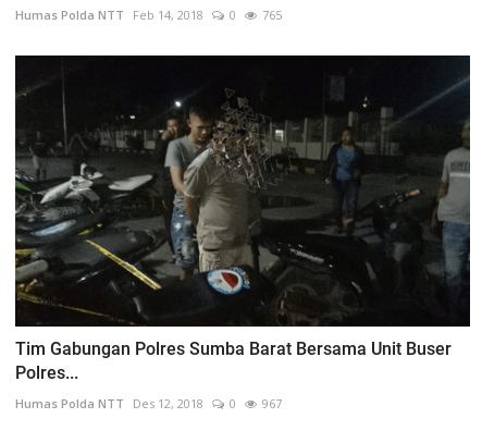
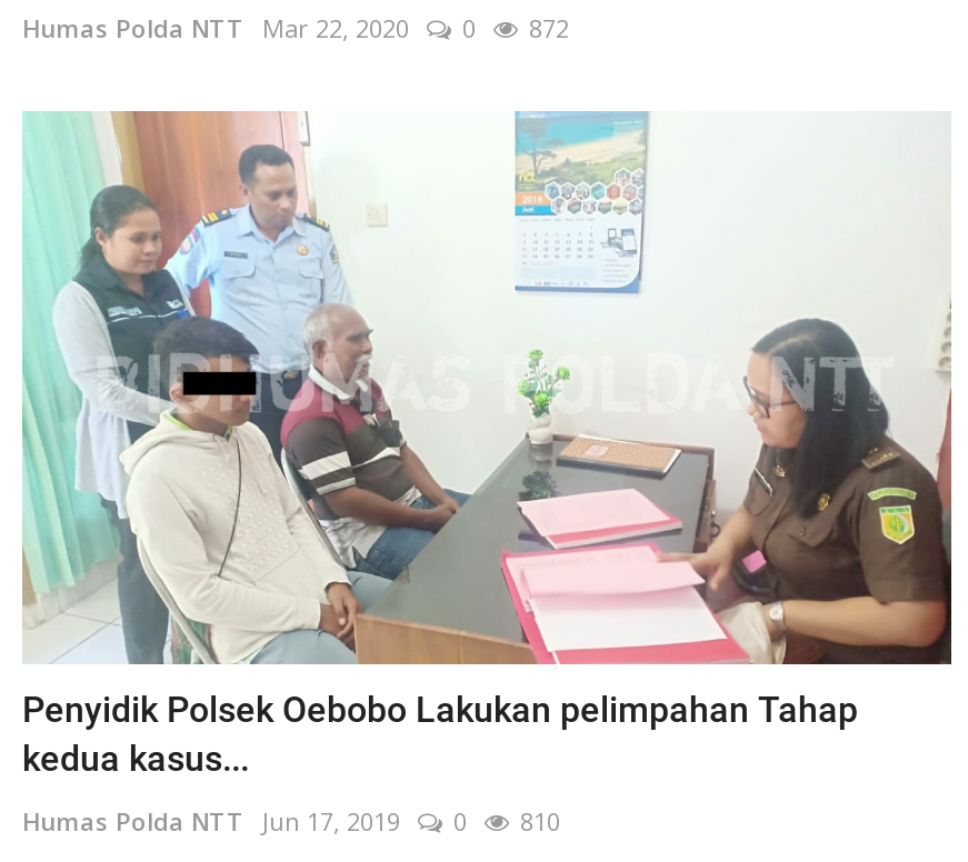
[15,7,203,23] Humas Polda NTT Feb 14, 2018 -> [22,11,409,44] Humas Polda NTT Mar 22, 2020
[262,7,282,23] 765 -> [529,11,569,44] 872
[14,54,471,383] [image] | Tim Gabungan Polres Sumba Barat Bersama Unit Buser | Polres... -> [20,109,954,779] [image] | Penyidik Polsek Oebobo Lakukan pelimpahan Tahap | kedua kasus...
[15,395,203,411] Humas Polda NTT Des 12, 2018 -> [22,803,400,837] Humas Polda NTT Jun 17, 2019
[262,395,282,411] 967 -> [520,803,560,837] 810

